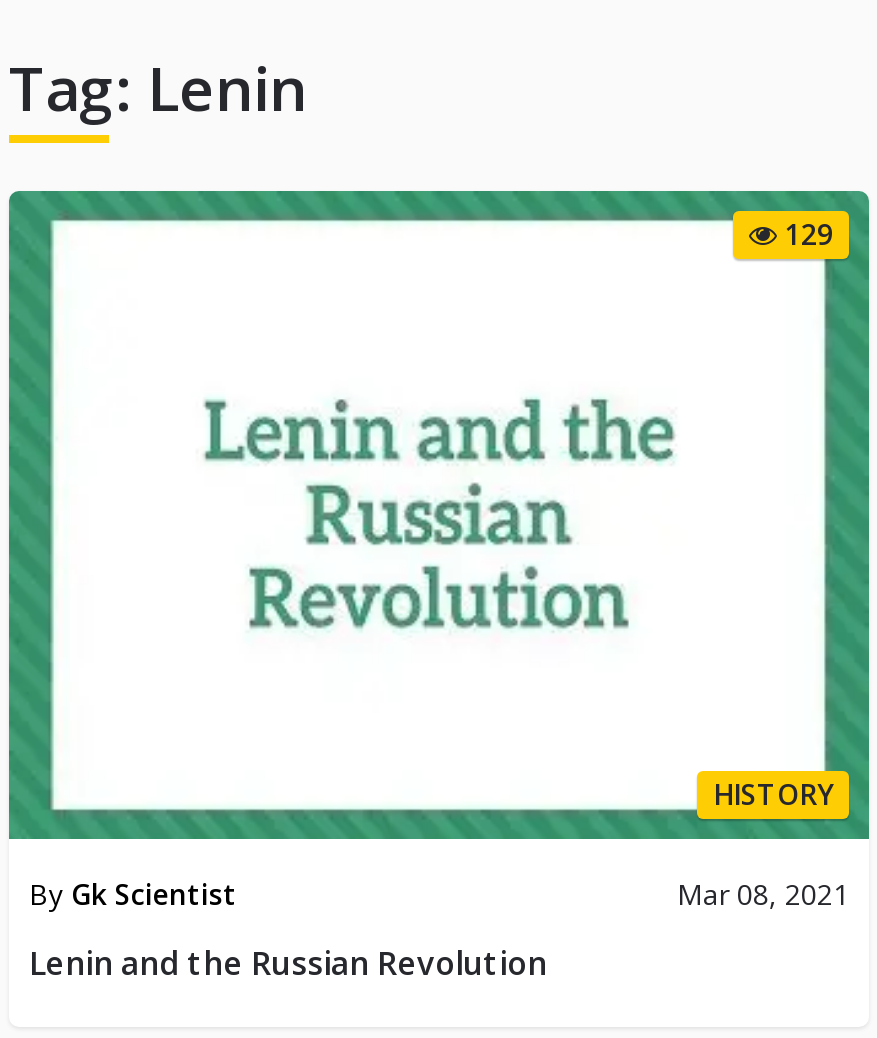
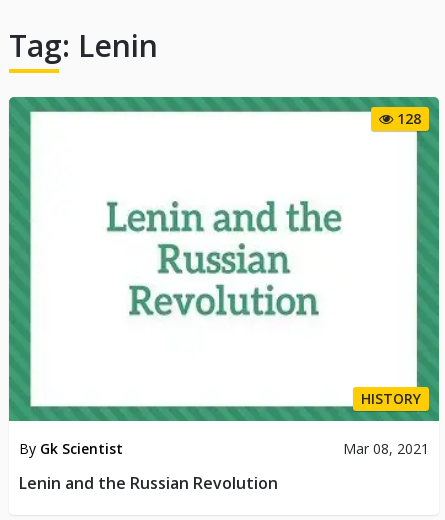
[777,215,833,253] 129 -> [393,109,421,128] 128

